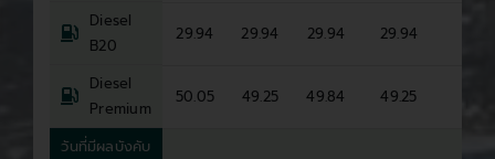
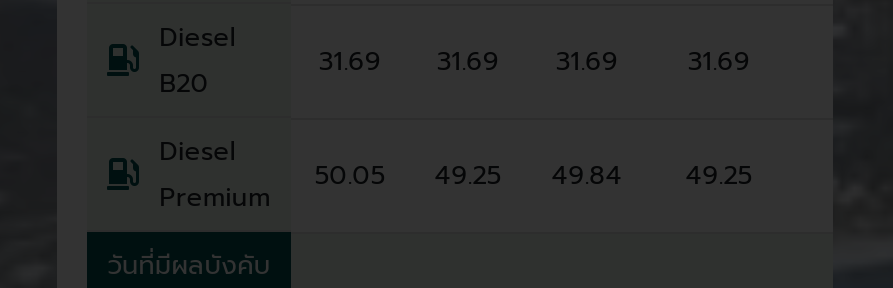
[176,23,214,44] 29.94 -> [319,41,381,79] 31.69
[241,23,279,44] 29.94 -> [437,41,499,79] 31.69
[307,23,345,44] 29.94 -> [556,41,618,79] 31.69
[380,23,418,44] 29.94 -> [688,41,750,79] 31.69

